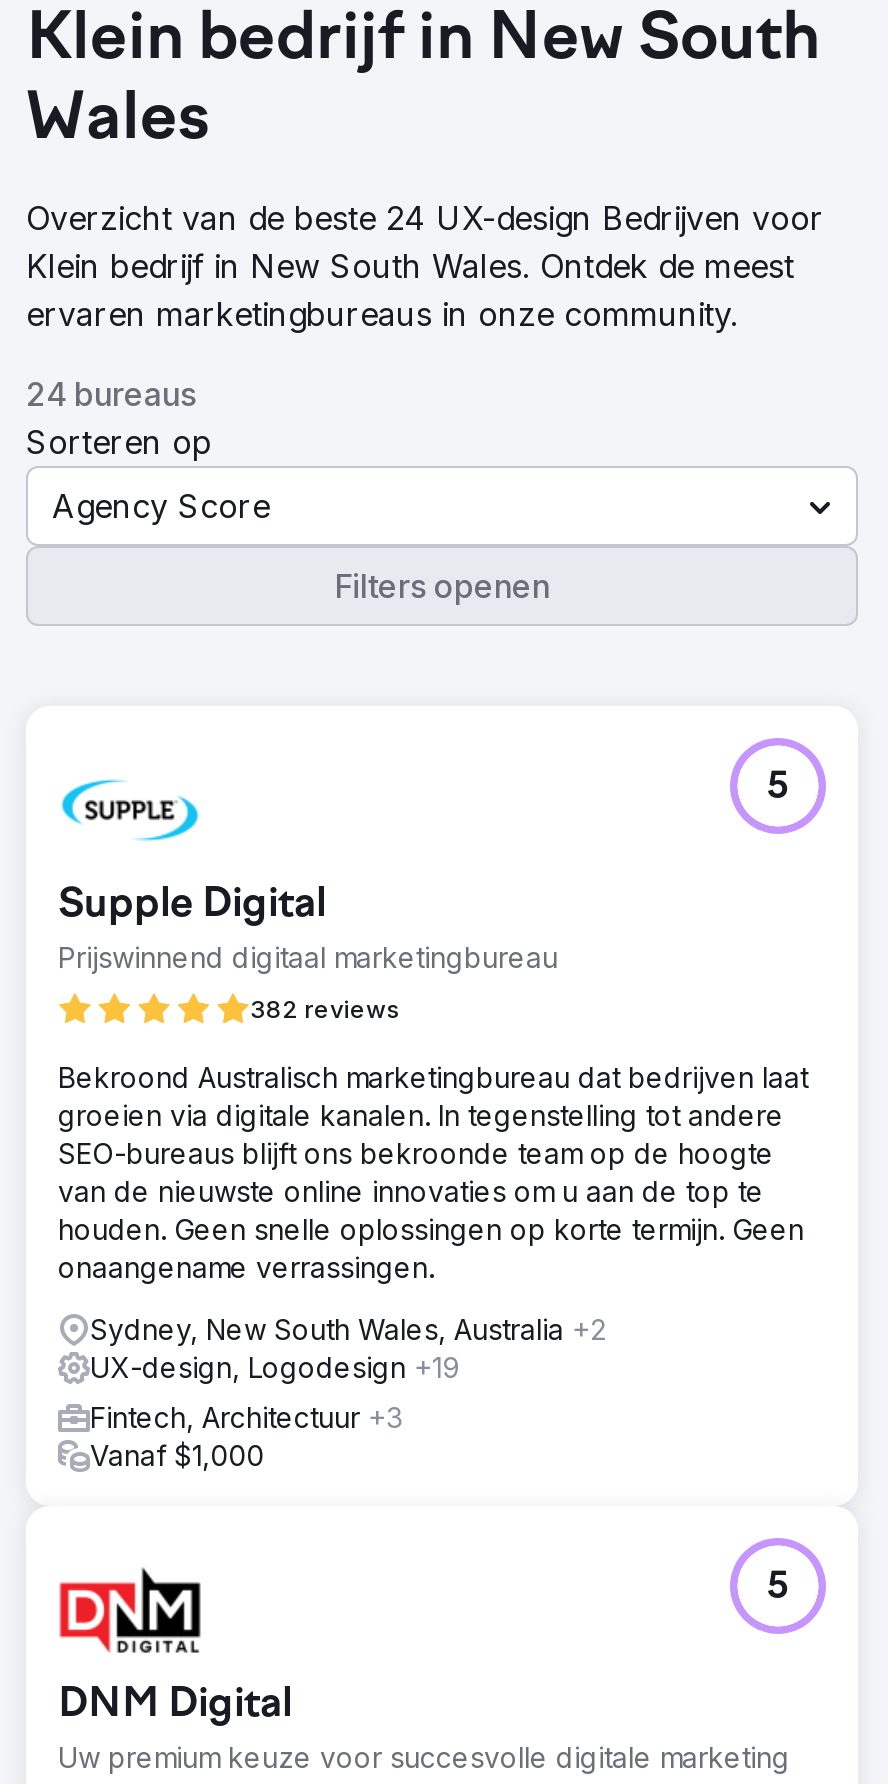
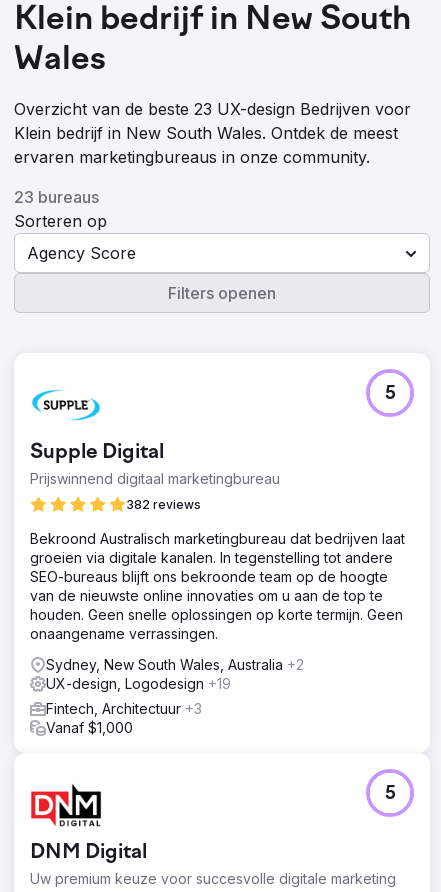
[26,198,824,238] Overzicht van de beste 24 UX-design Bedrijven voor -> [14,99,411,119] Overzicht van de beste 23 UX-design Bedrijven voor
[26,374,196,414] 24 bureaus -> [14,187,99,207] 23 bureaus

